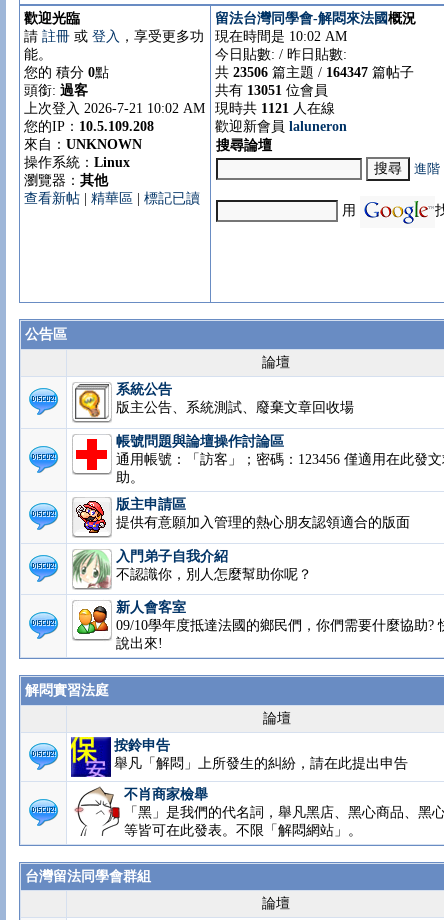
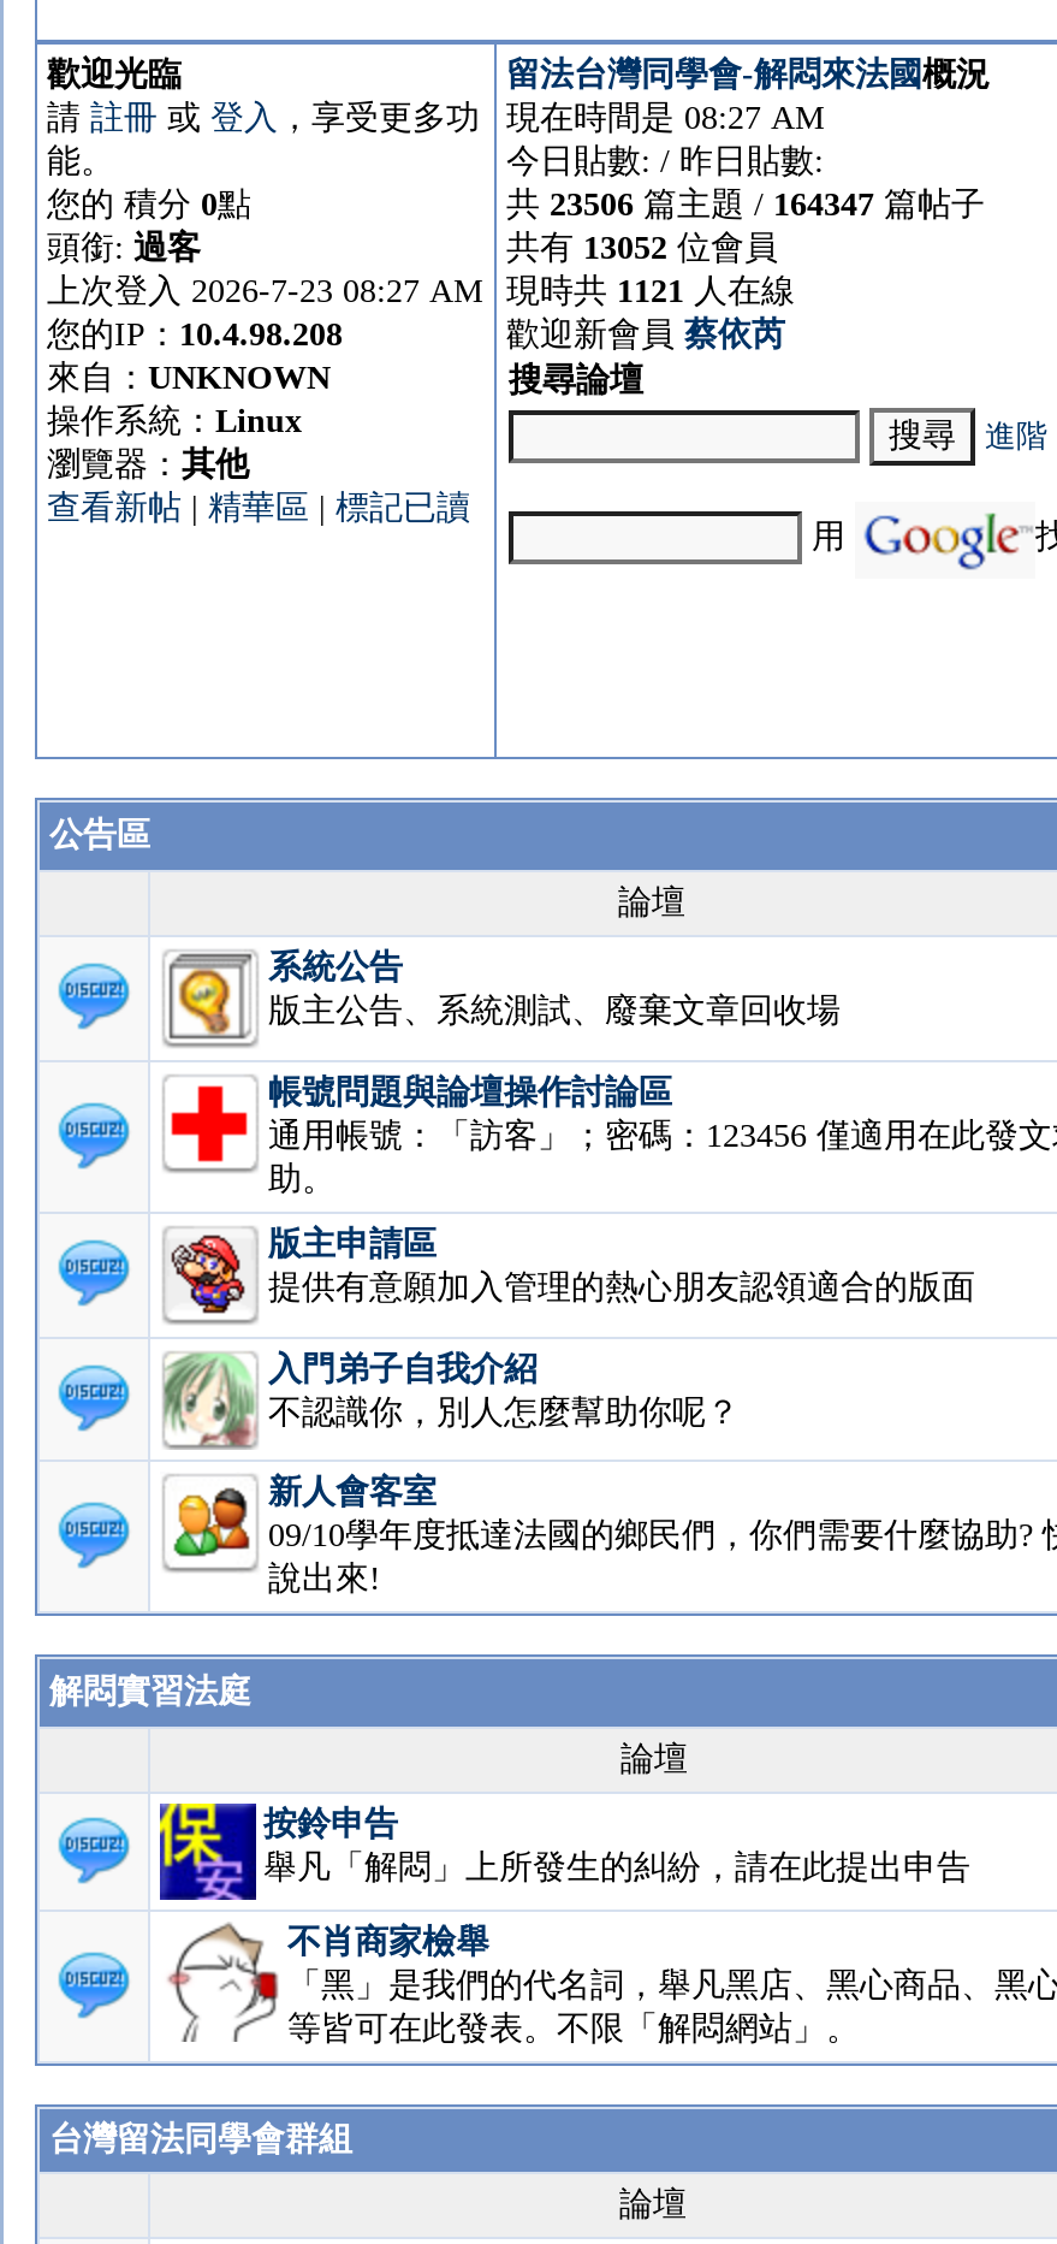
[215,29,347,44] 現在時間是 10:02 AM -> [506,100,824,136] 現在時間是 08:27 AM
[215,83,328,98] 共有13051位會員 -> [506,230,778,266] 共有13052位會員
[24,101,335,116] 上次登入 2026-7-21 10:02 AM 現時共1121人在線 -> [47,273,795,309] 上次登入 2026-7-23 08:27 AM 現時共1121人在線
[24,119,154,134] 您的IP：10.5.109.208 -> [47,316,343,353] 您的IP：10.4.98.208
[215,119,347,134] 歡迎新會員laluneron -> [506,316,785,353] 歡迎新會員蔡依芮

